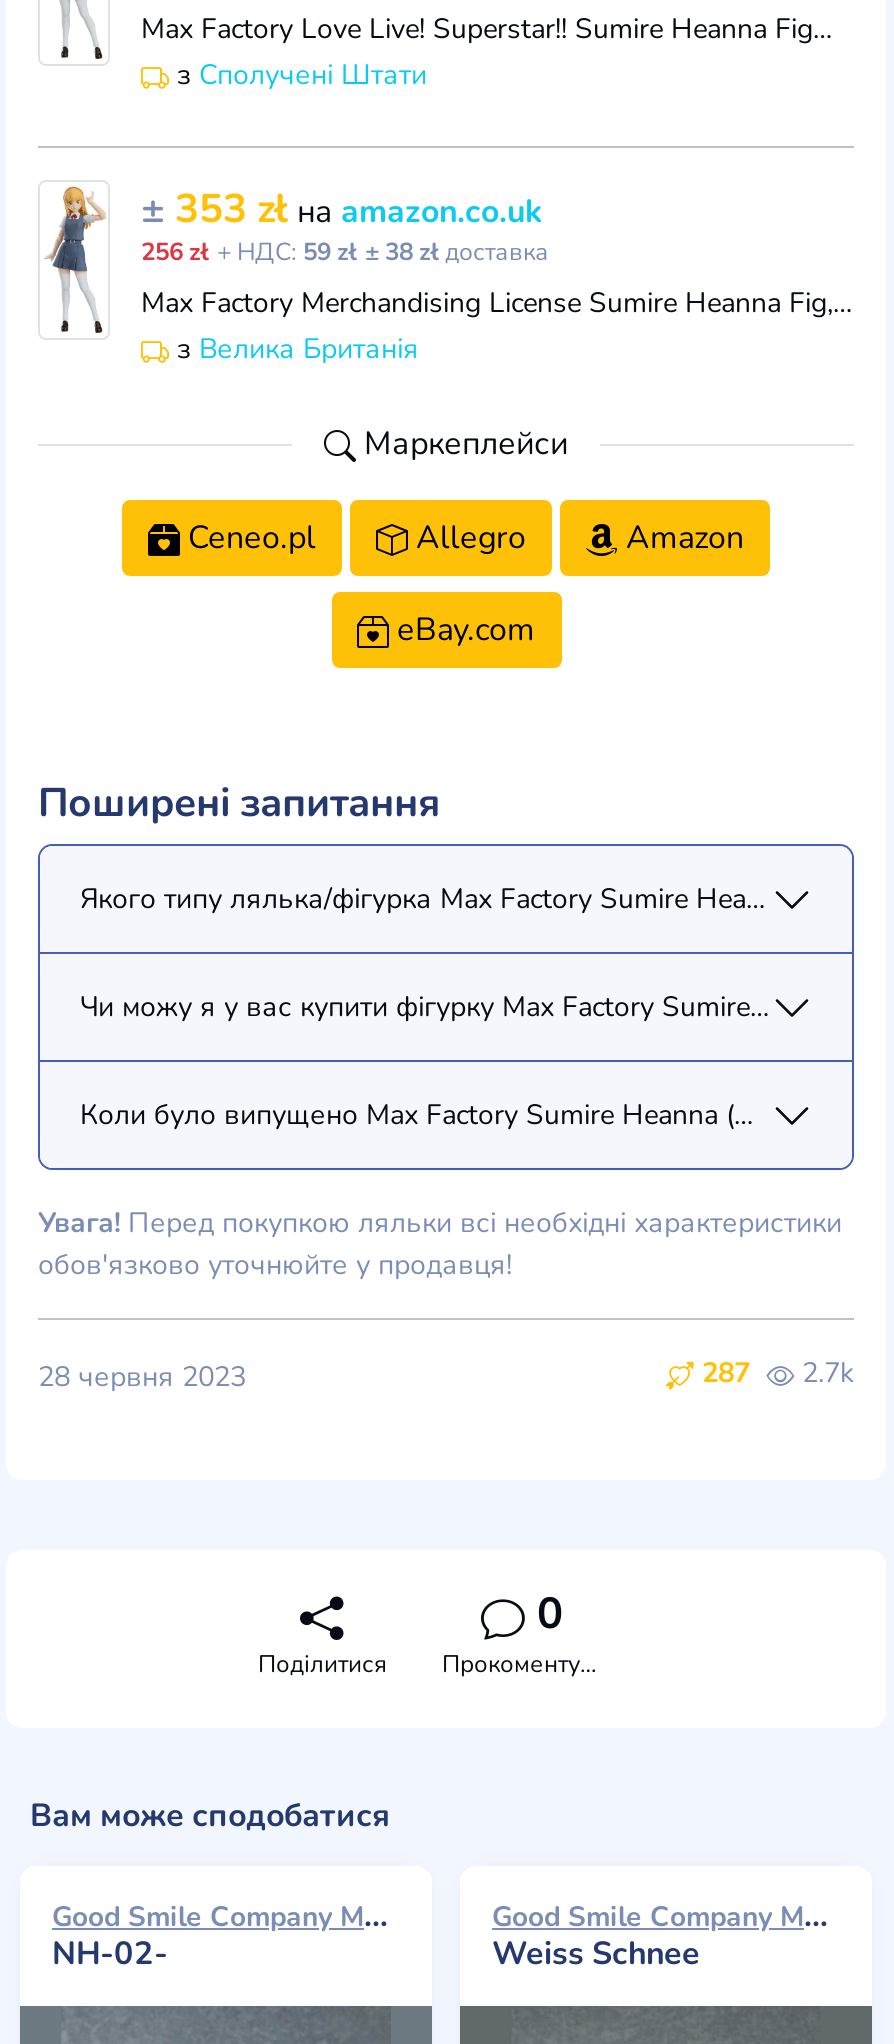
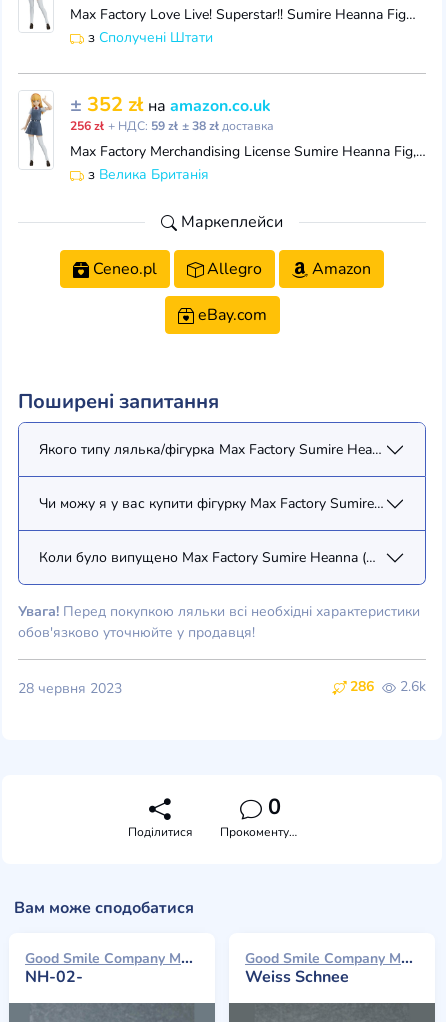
[141,182,543,236] ± 353 zł на amazon.co.uk -> [69,91,270,118] ± 352 zł на amazon.co.uk
[694,1354,854,1392] 287 | 2.7k -> [346,677,426,696] 286 | 2.6k

